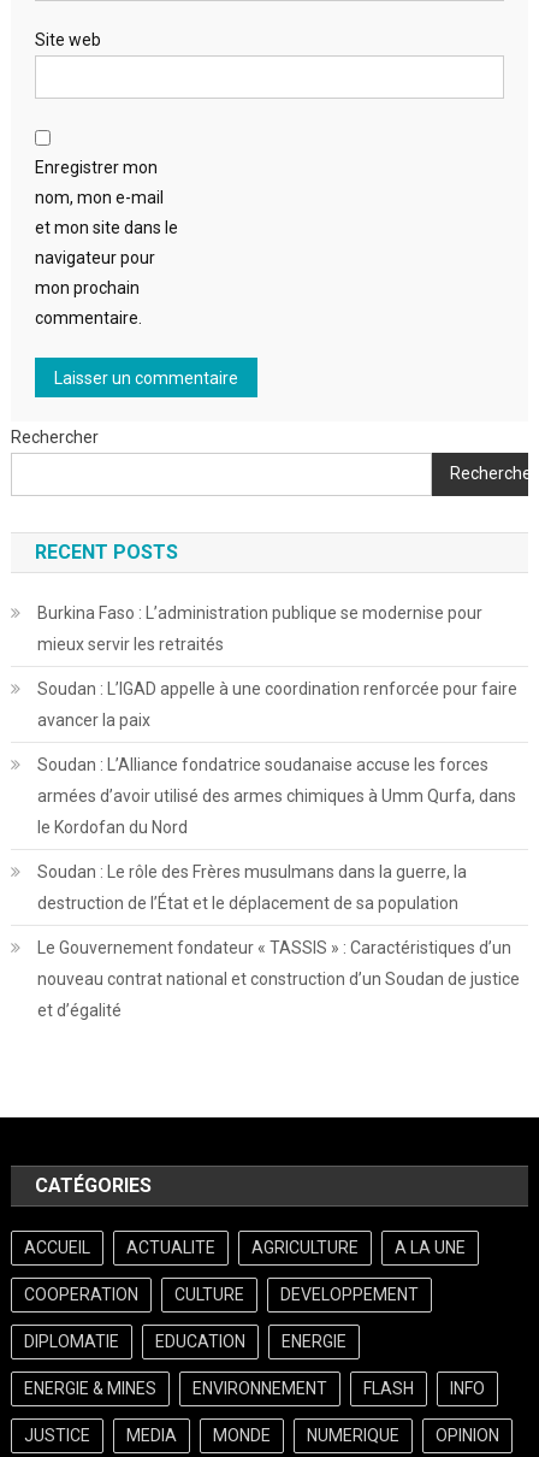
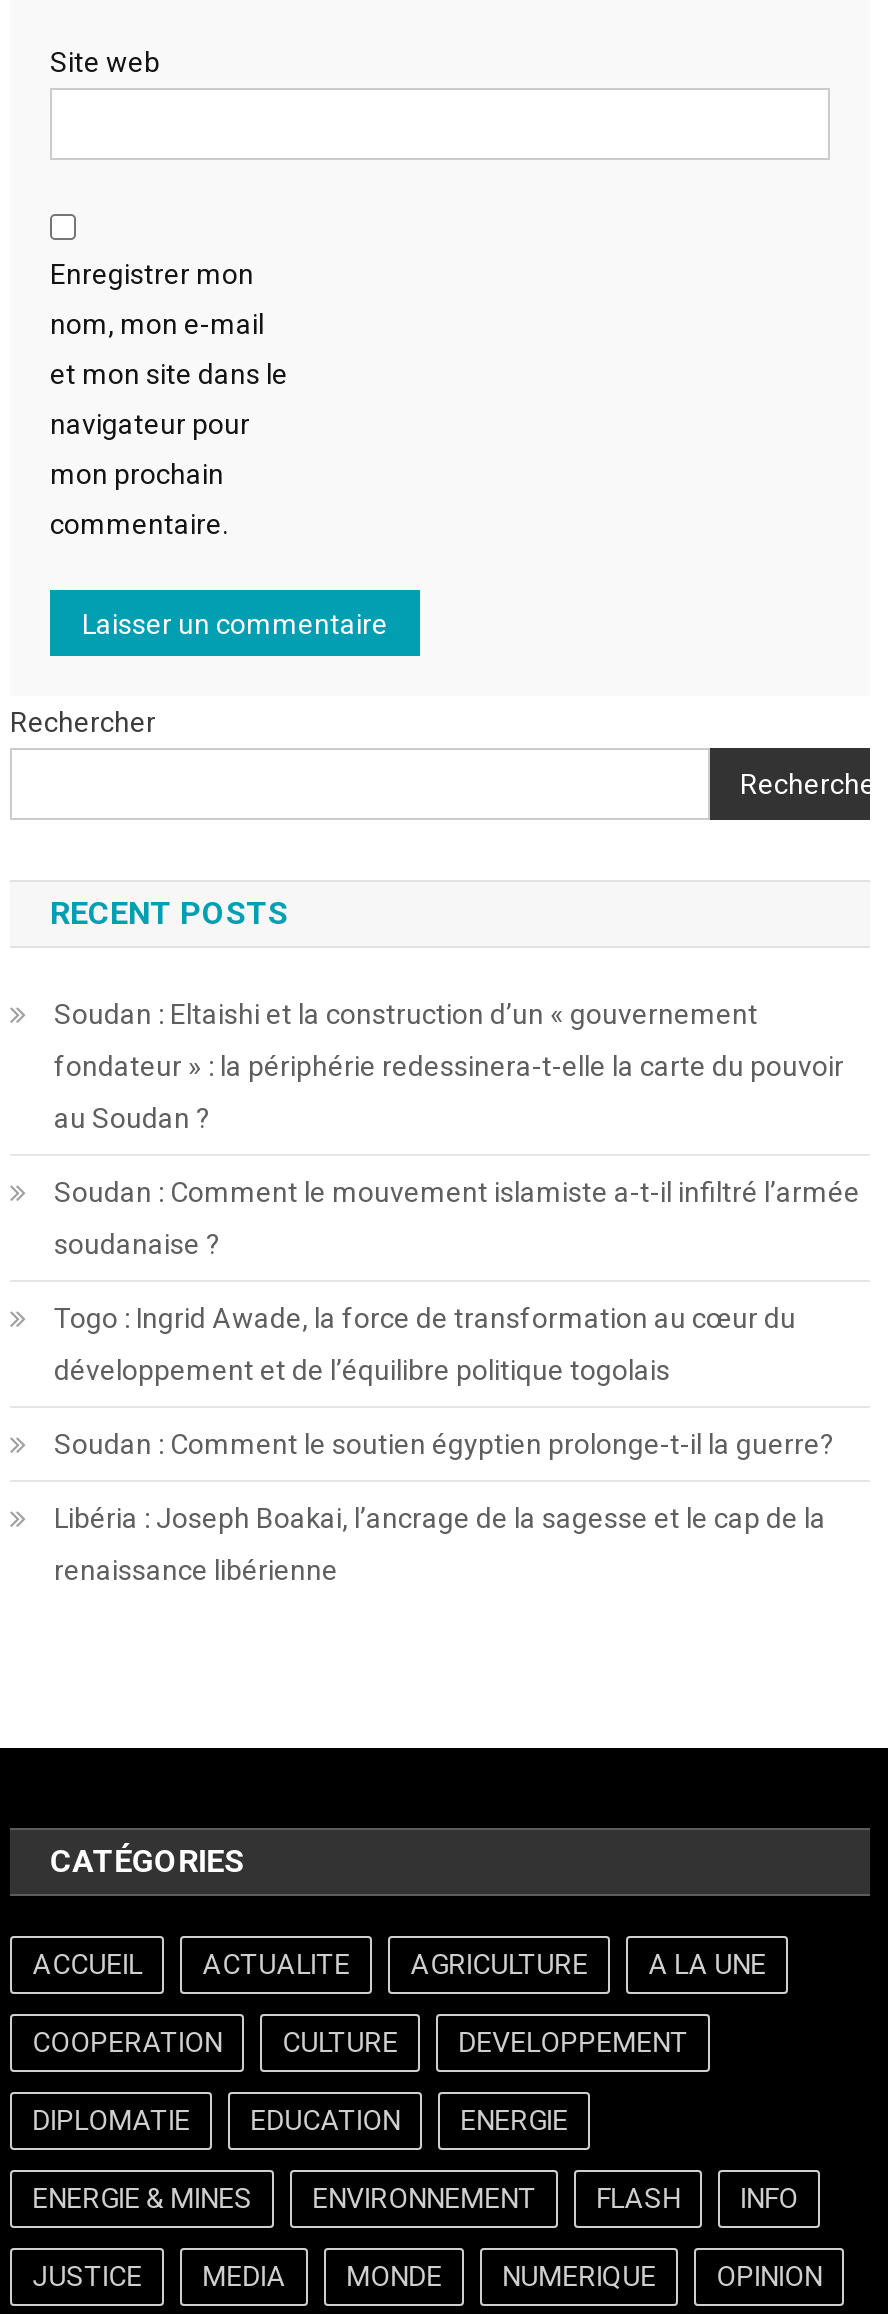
[37,603,520,1019] Burkina Faso : L’administration publique se modernise pour | mieux servir les retraités | Soudan : L’IGAD appelle à une coordination renforcée pour faire | avancer la paix | Soudan : L’Alliance fondatrice soudanaise accuse les forces | armées d’avoir utilisé des armes chimiques à Umm Qurfa, dans | le Kordofan du Nord | Soudan : Le rôle des Frères musulmans dans la guerre, la | destruction de l’État et le déplacement de sa population | Le Gouvernement fondateur « TASSIS » : Caractéristiques d’un | nouveau contrat national et construction d’un Soudan de justice | et d’égalité -> [54,999,860,1587] Soudan : Eltaishi et la construction d’un « gouvernement | fondateur » : la périphérie redessinera-t-elle la carte du pouvoir | au Soudan ? | Soudan : Comment le mouvement islamiste a-t-il infiltré l’armée | soudanaise ? | Togo : Ingrid Awade, la force de transformation au cœur du | développement et de l’équilibre politique togolais | Soudan : Comment le soutien égyptien prolonge-t-il la guerre? | Libéria : Joseph Boakai, l’ancrage de la sagesse et le cap de la | renaissance libérienne

